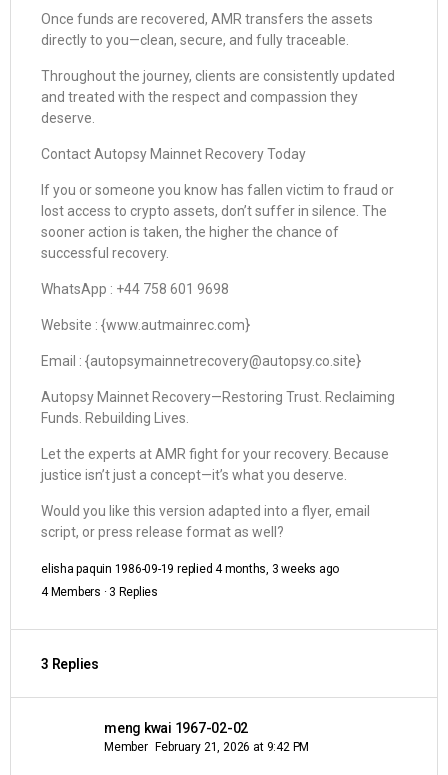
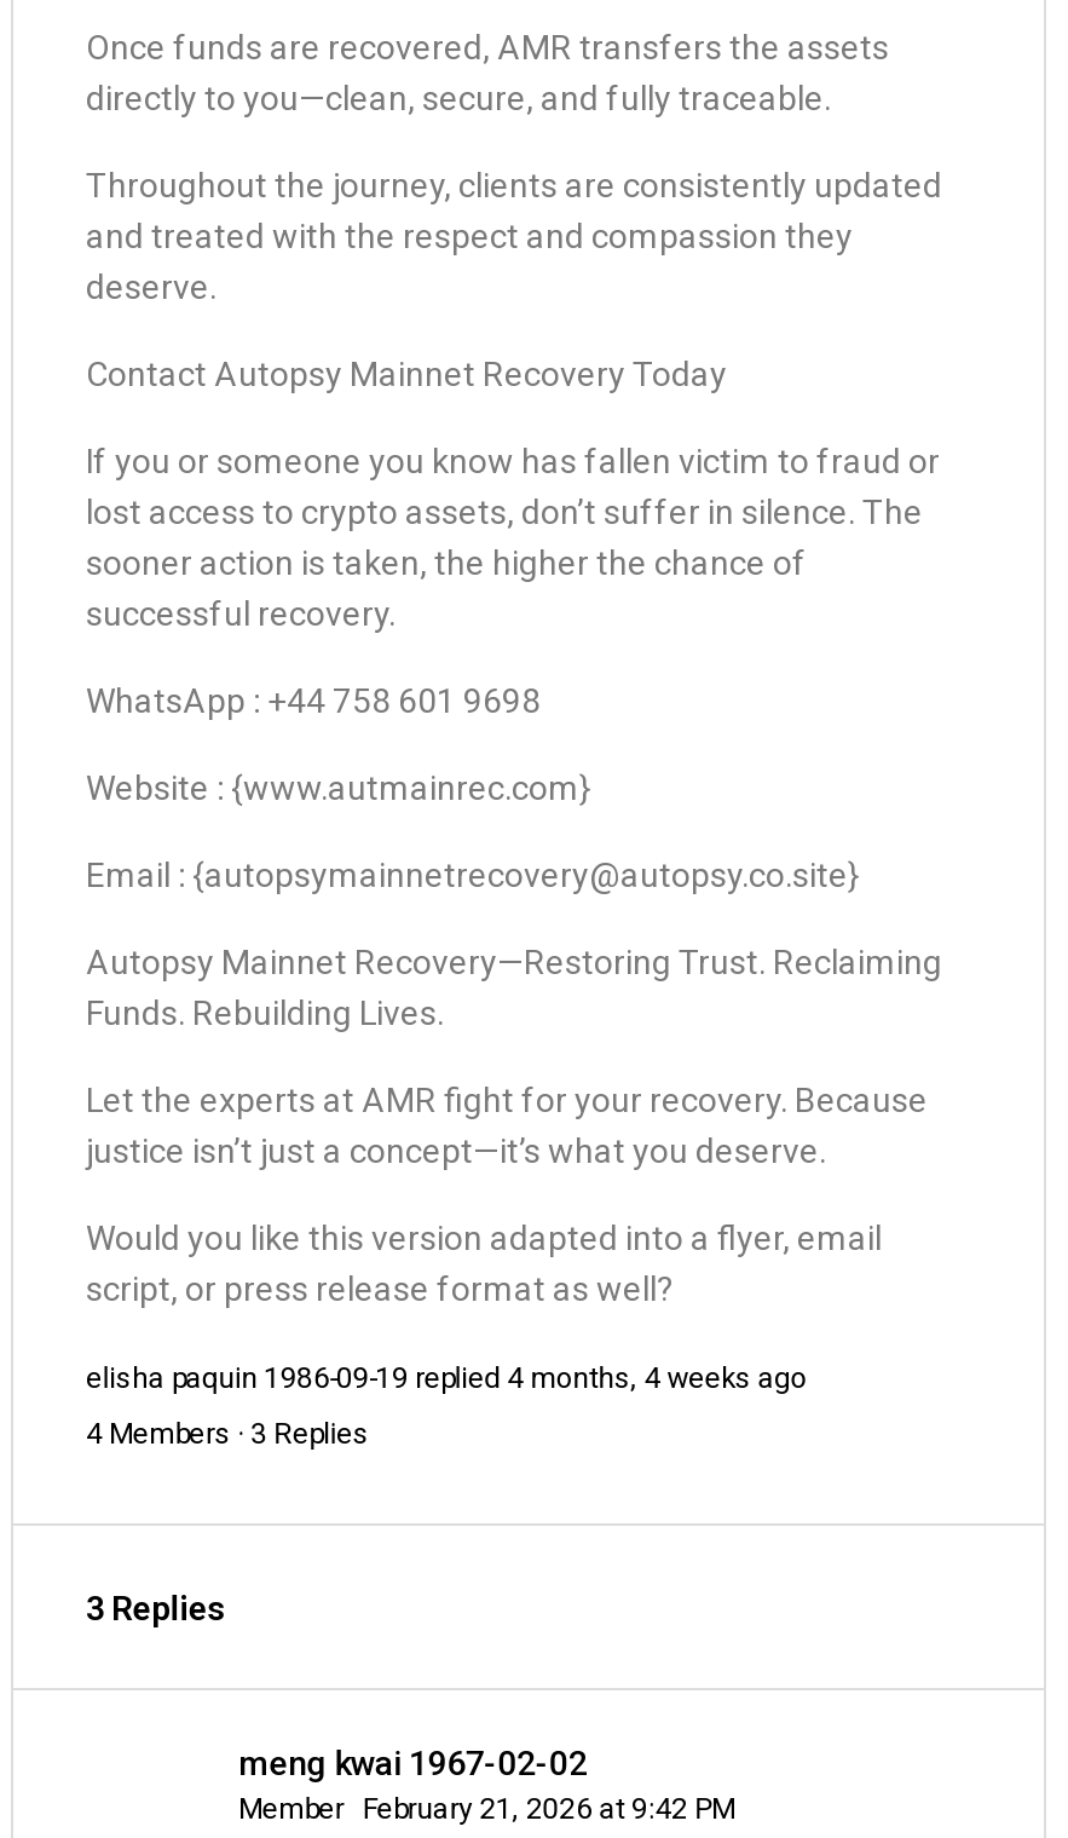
[41,562,339,576] elisha paquin 1986-09-19 replied 4 months, 3 weeks ago -> [86,1361,807,1395] elisha paquin 1986-09-19 replied 4 months, 4 weeks ago

